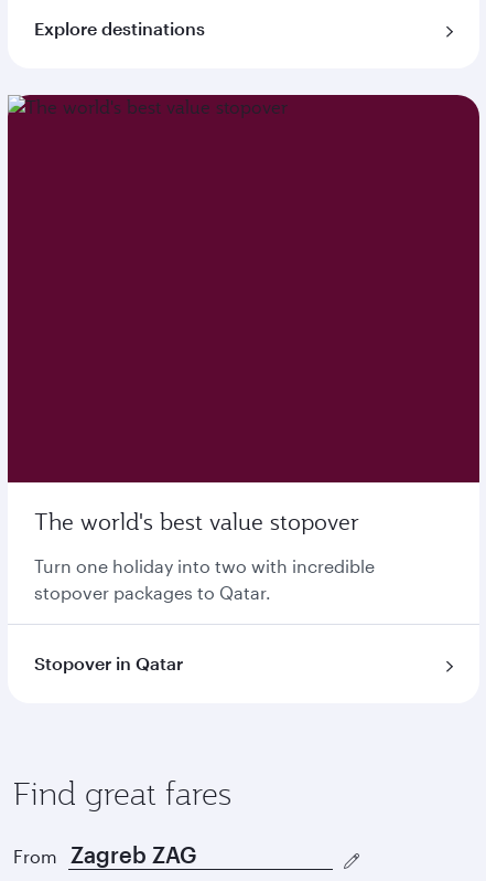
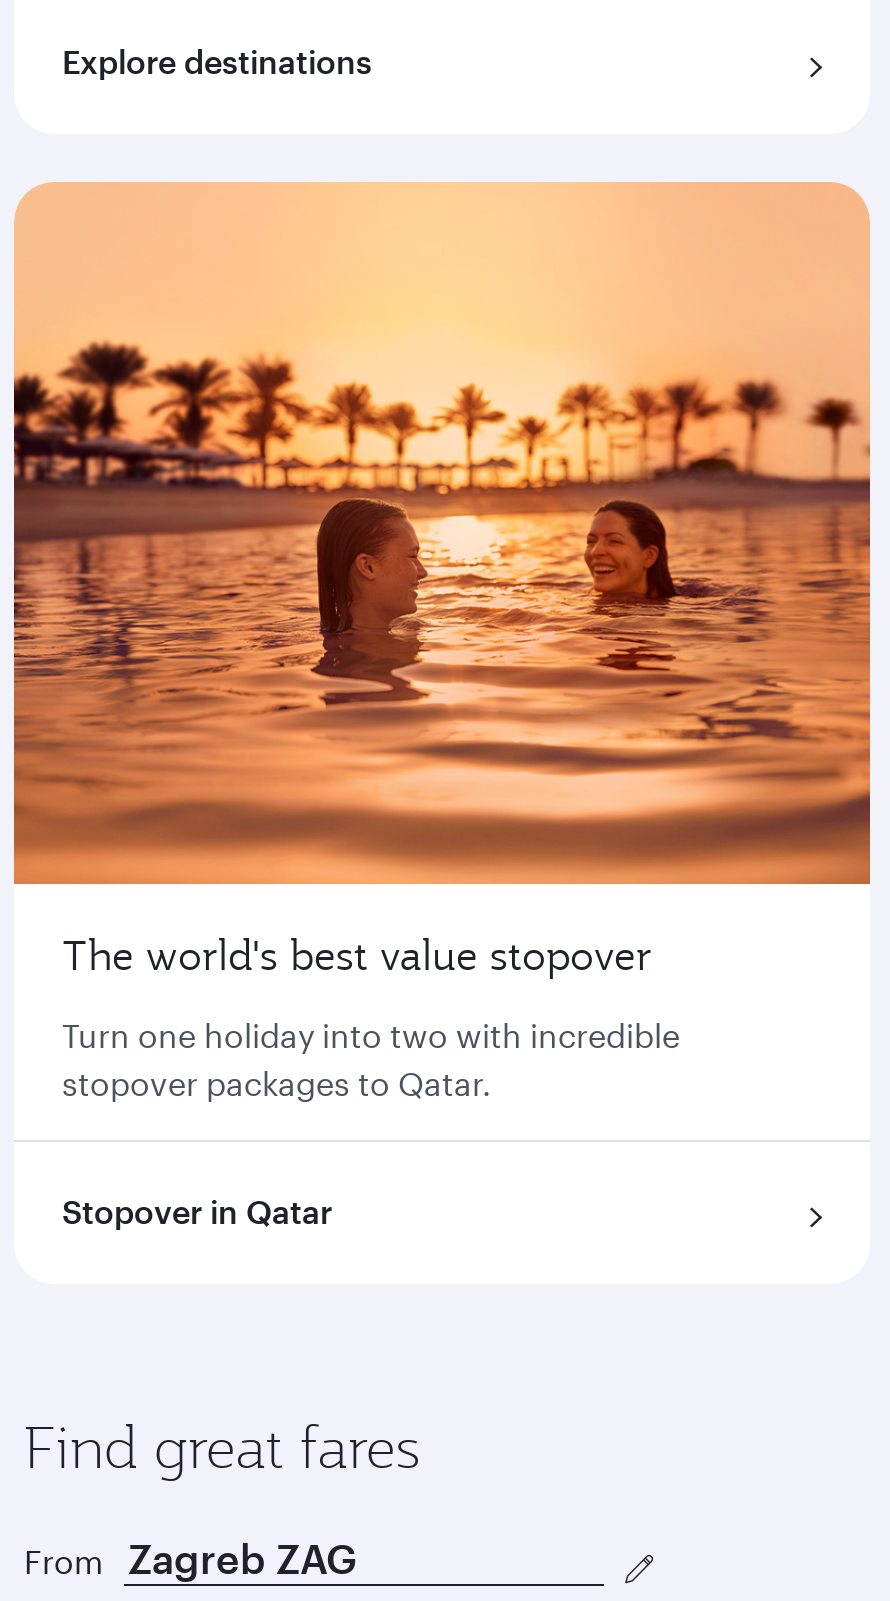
none -> [12,182,872,886] [image]

